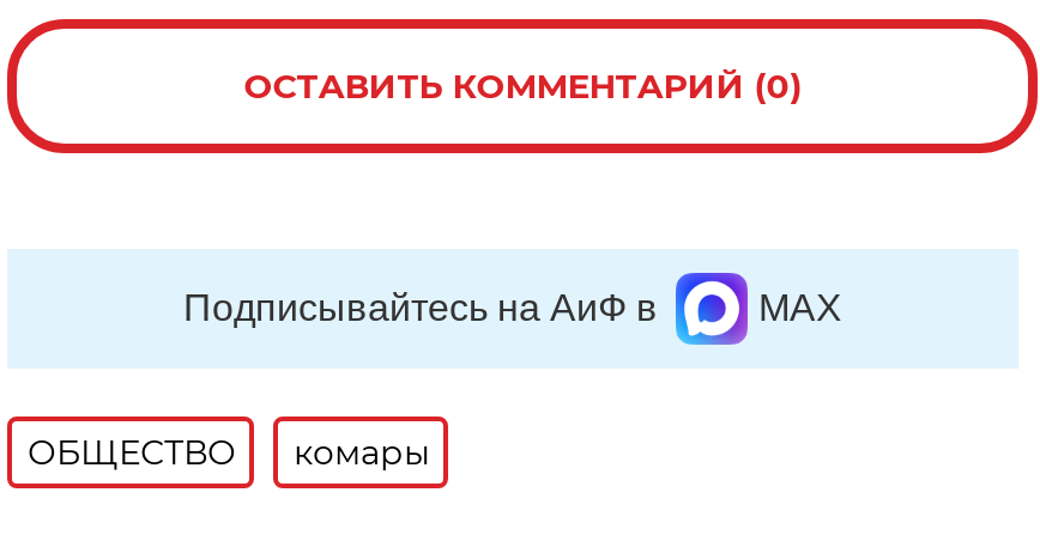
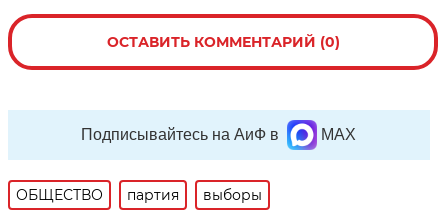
[293,431,430,474] комары -> [127,186,262,204] партия | выборы

